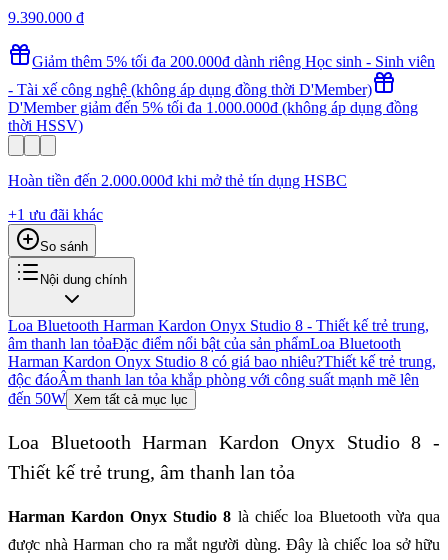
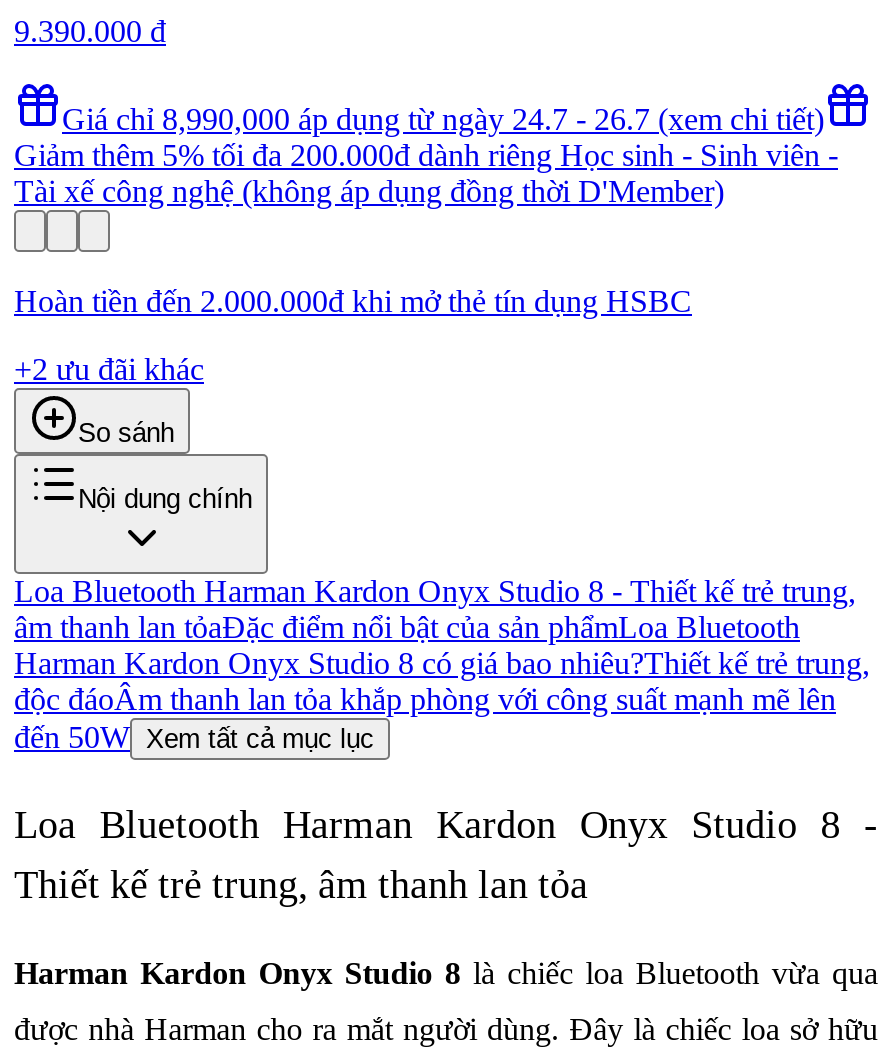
[8,53,435,134] Giảm thêm 5% tối đa 200.000đ dành riêng Học sinh - Sinh viên | - Tài xế công nghệ (không áp dụng đồng thời D'Member) | D'Member giảm đến 5% tối đa 1.000.000đ (không áp dụng đồng | thời HSSV) -> [14,102,838,208] Giá chỉ 8,990,000 áp dụng từ ngày 24.7 - 26.7 (xem chi tiết) | Giảm thêm 5% tối đa 200.000đ dành riêng Học sinh - Sinh viên - | Tài xế công nghệ (không áp dụng đồng thời D'Member)
[8,206,103,223] +1 ưu đãi khác -> [14,352,204,386] +2 ưu đãi khác

